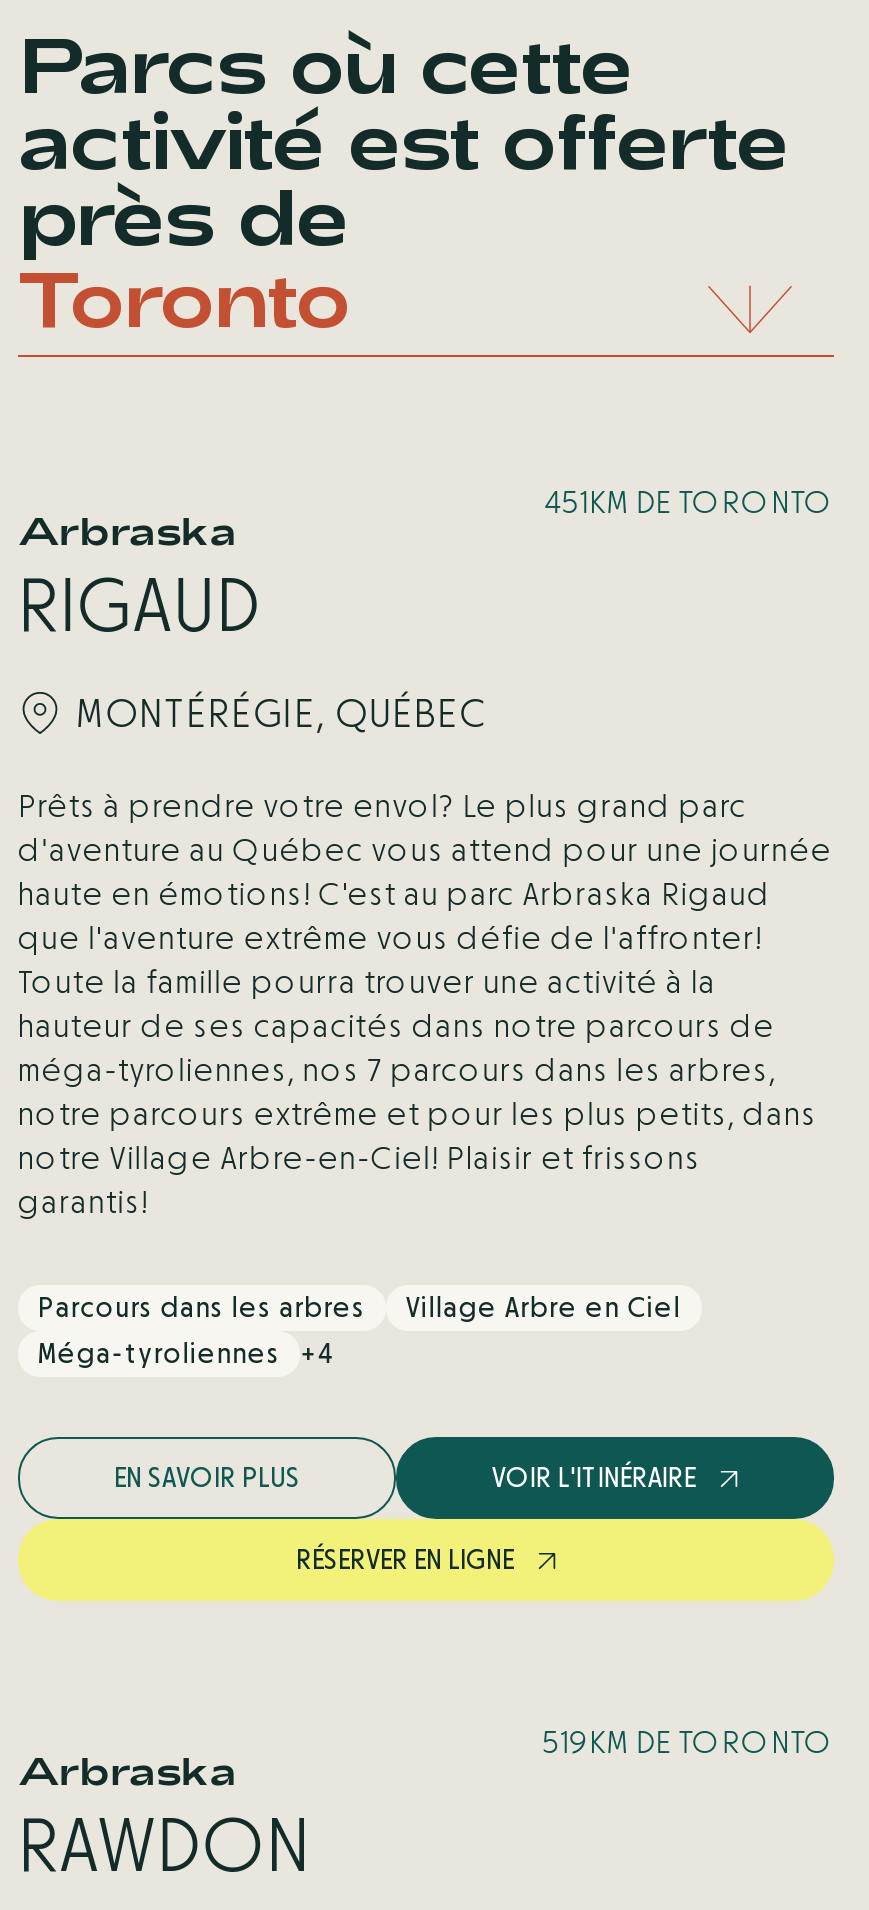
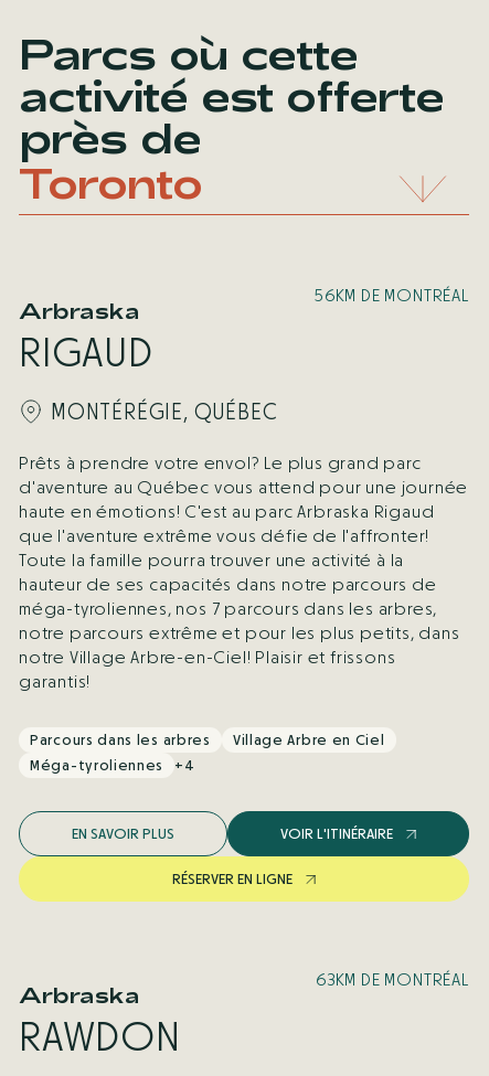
[544,481,834,523] 451KM DE TORONTO -> [315,284,469,307] 56KM DE MONTRÉAL
[542,1721,834,1763] 519KM DE TORONTO -> [316,968,469,991] 63KM DE MONTRÉAL

